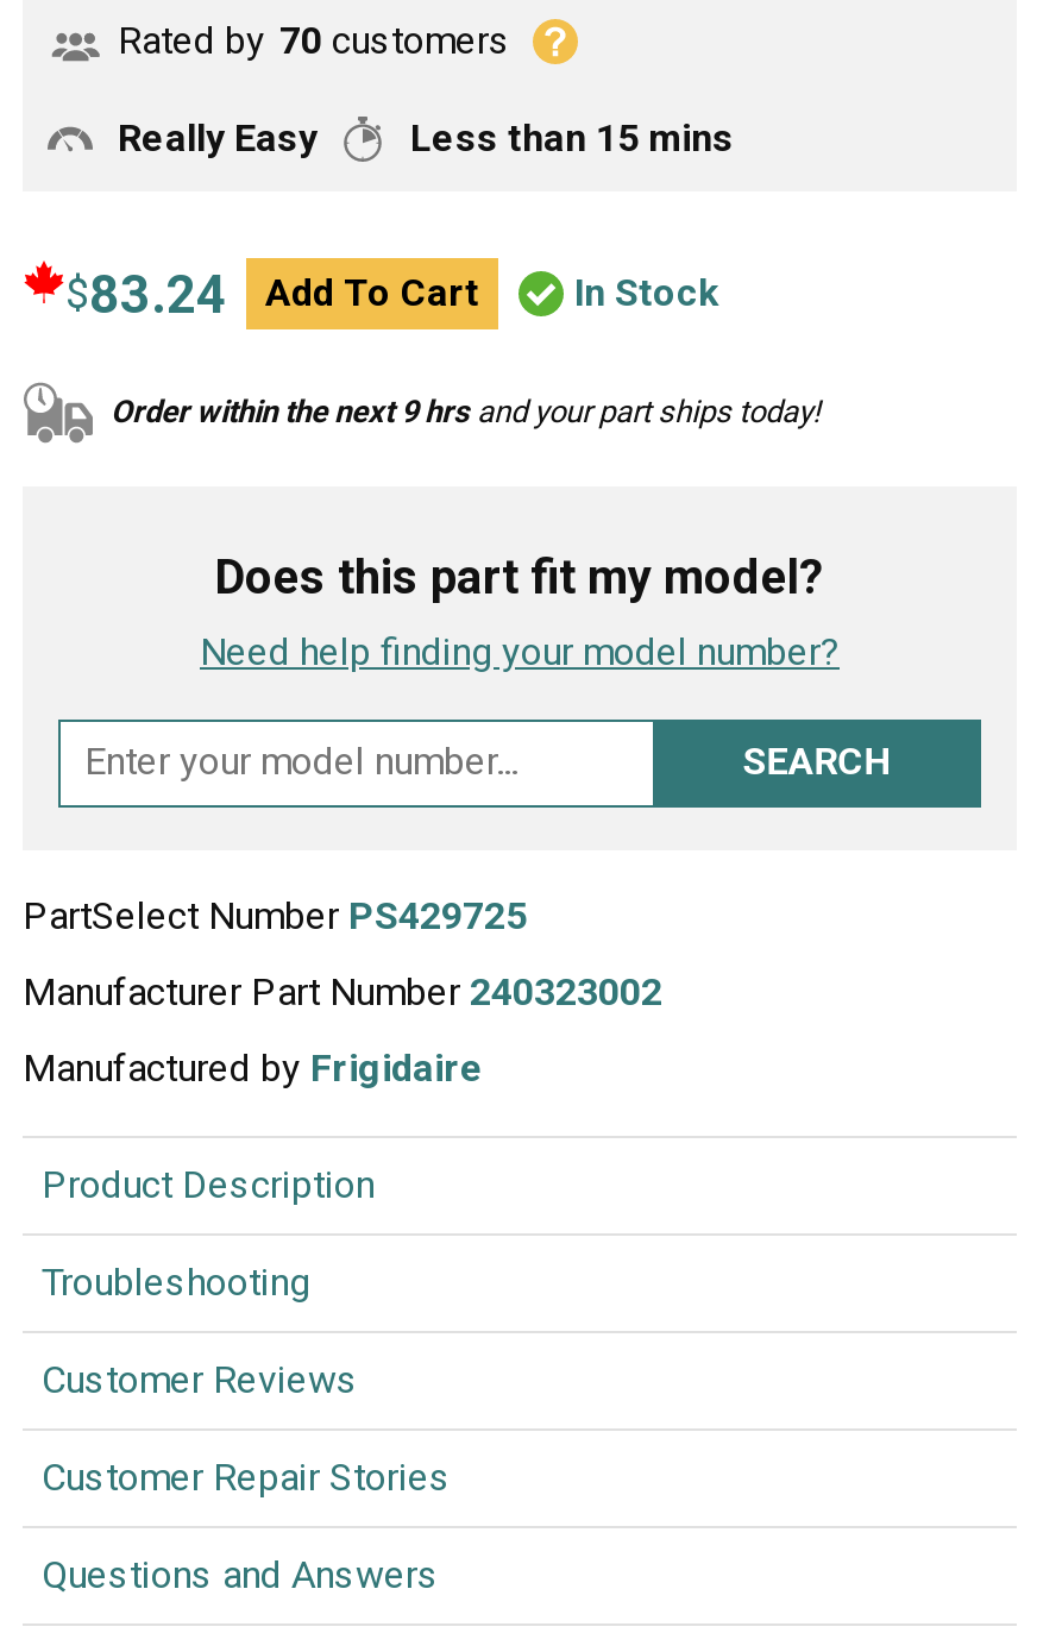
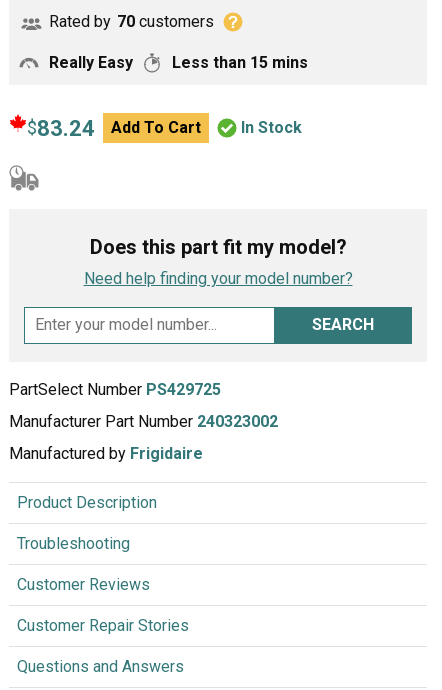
[111,393,819,429] Order within the next 9 hrs and your part ships today! -> none

